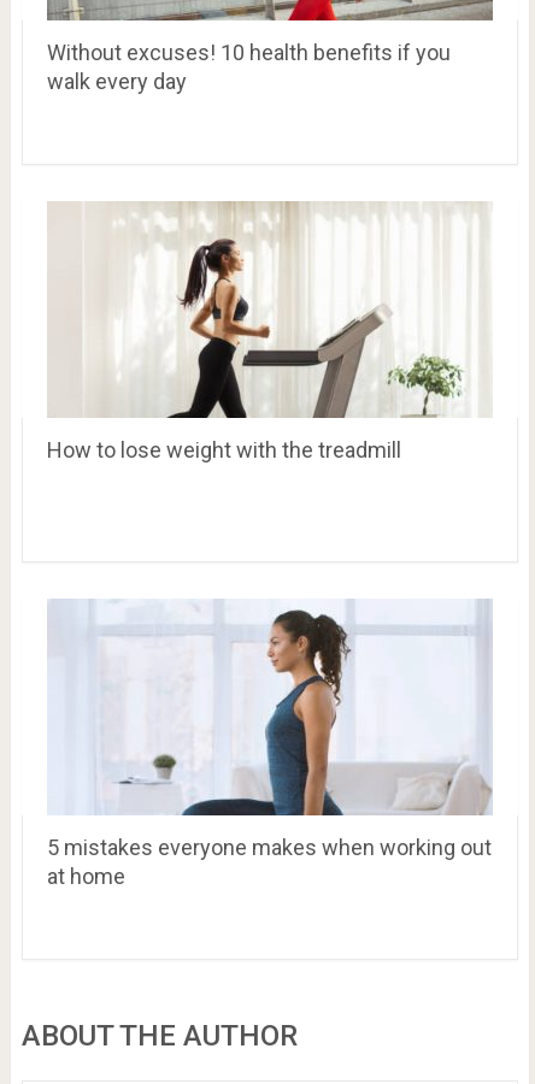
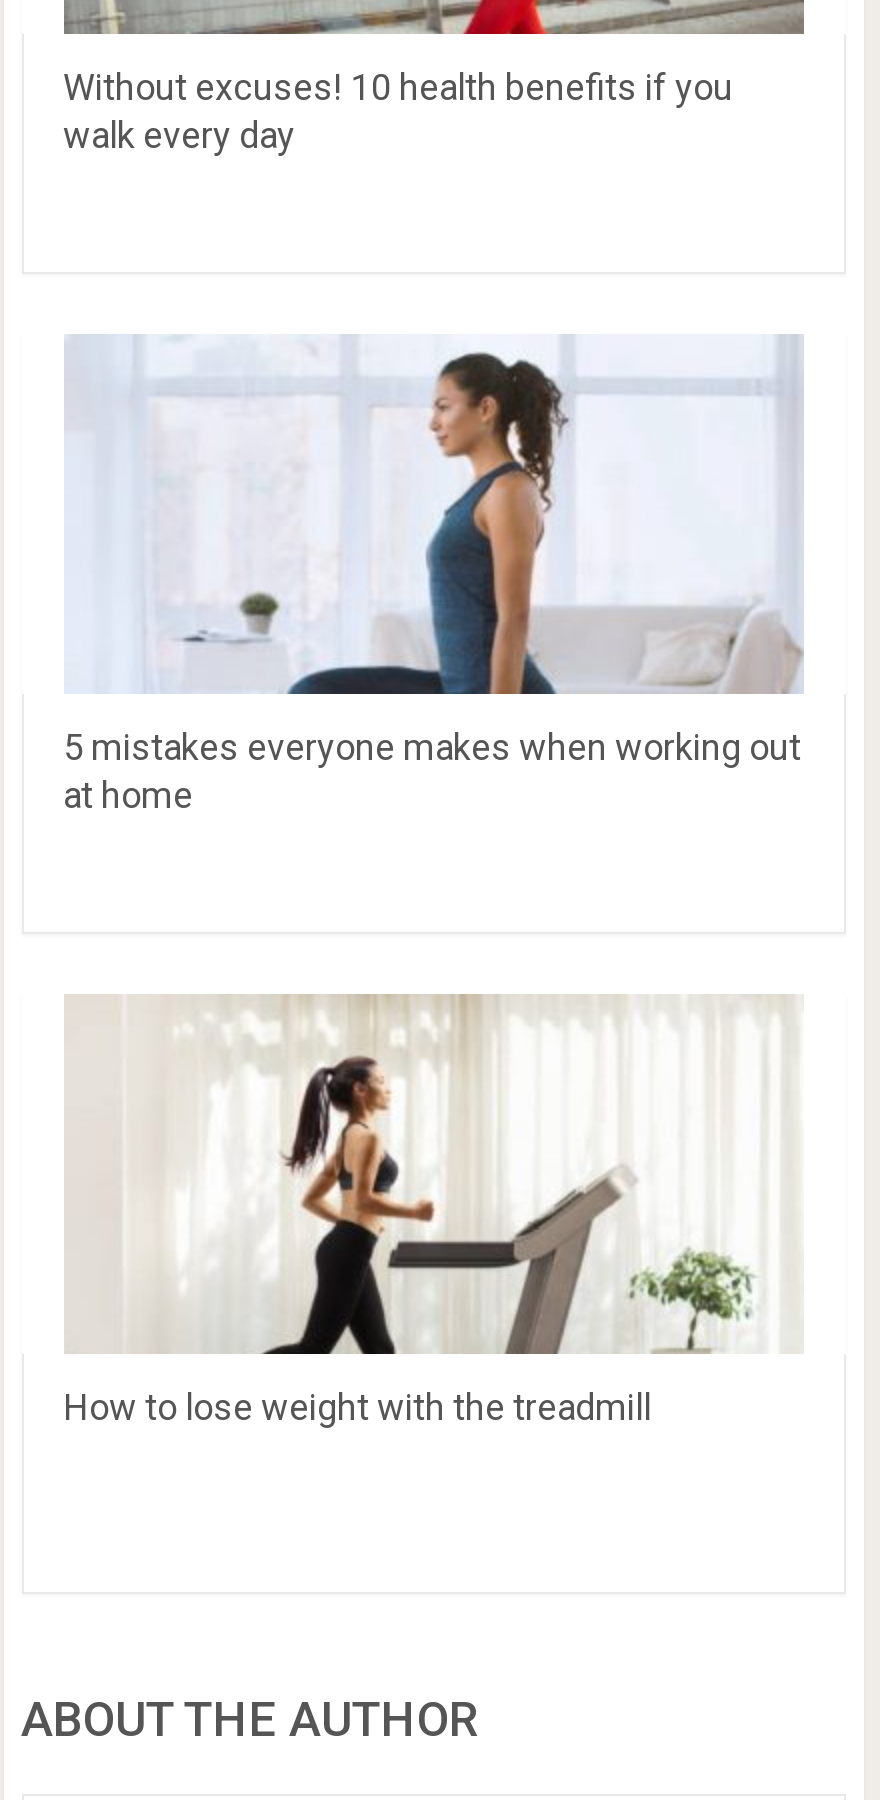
moved [46,200,492,463] -> [63,992,800,1428]: [image] | How to lose weight with the treadmill
moved [46,599,494,889] -> [63,334,806,816]: [image] | 5 mistakes everyone makes when working out | at home

